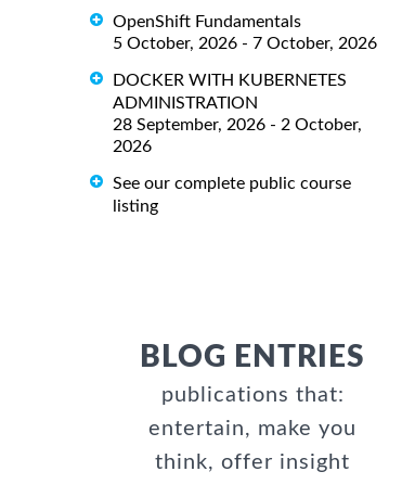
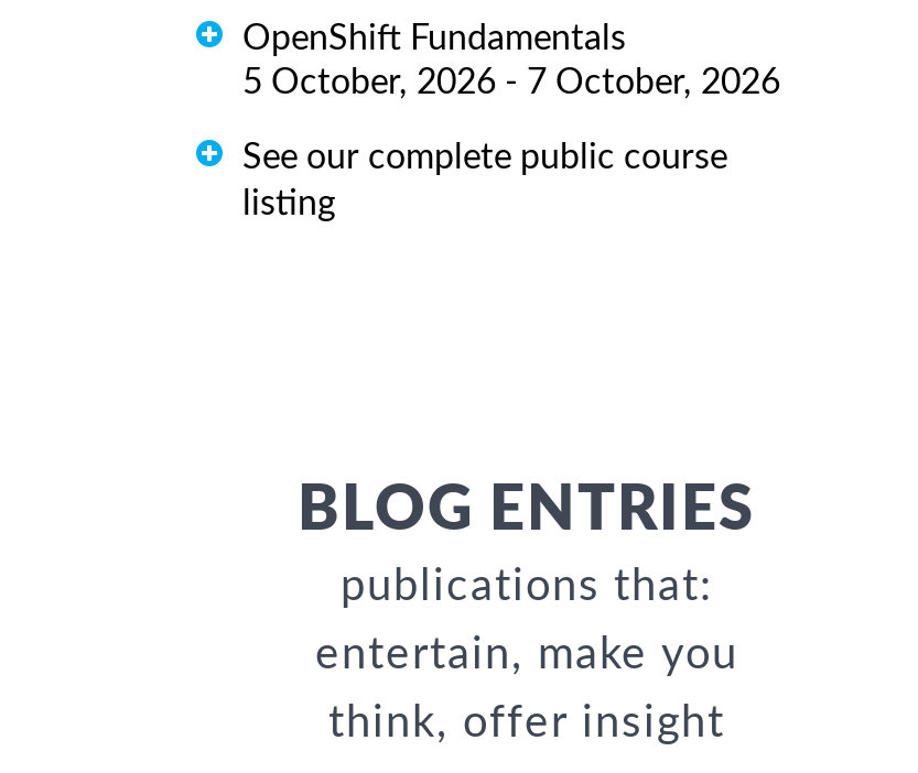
[113,72,362,155] DOCKER WITH KUBERNETES | ADMINISTRATION | 28 September, 2026 - 2 October, | 2026 -> none

